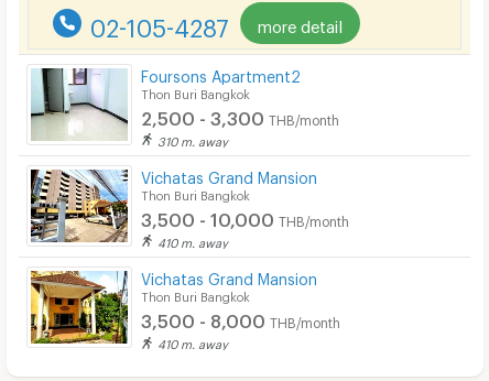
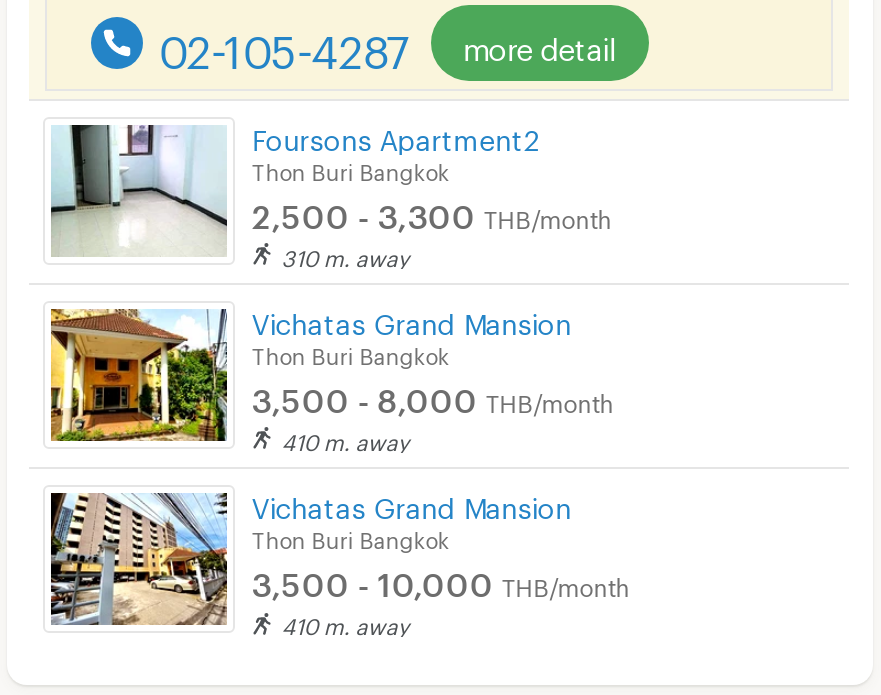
moved [30,168,128,243] -> [49,491,227,627]: [image]
[141,209,349,225] 3,500 - 10,000 THB/month -> [251,381,613,409] 3,500 - 8,000 THB/month
moved [30,270,129,345] -> [49,307,229,443]: [image]
[141,311,341,326] 3,500 - 8,000 THB/month -> [251,565,629,593] 3,500 - 10,000 THB/month

